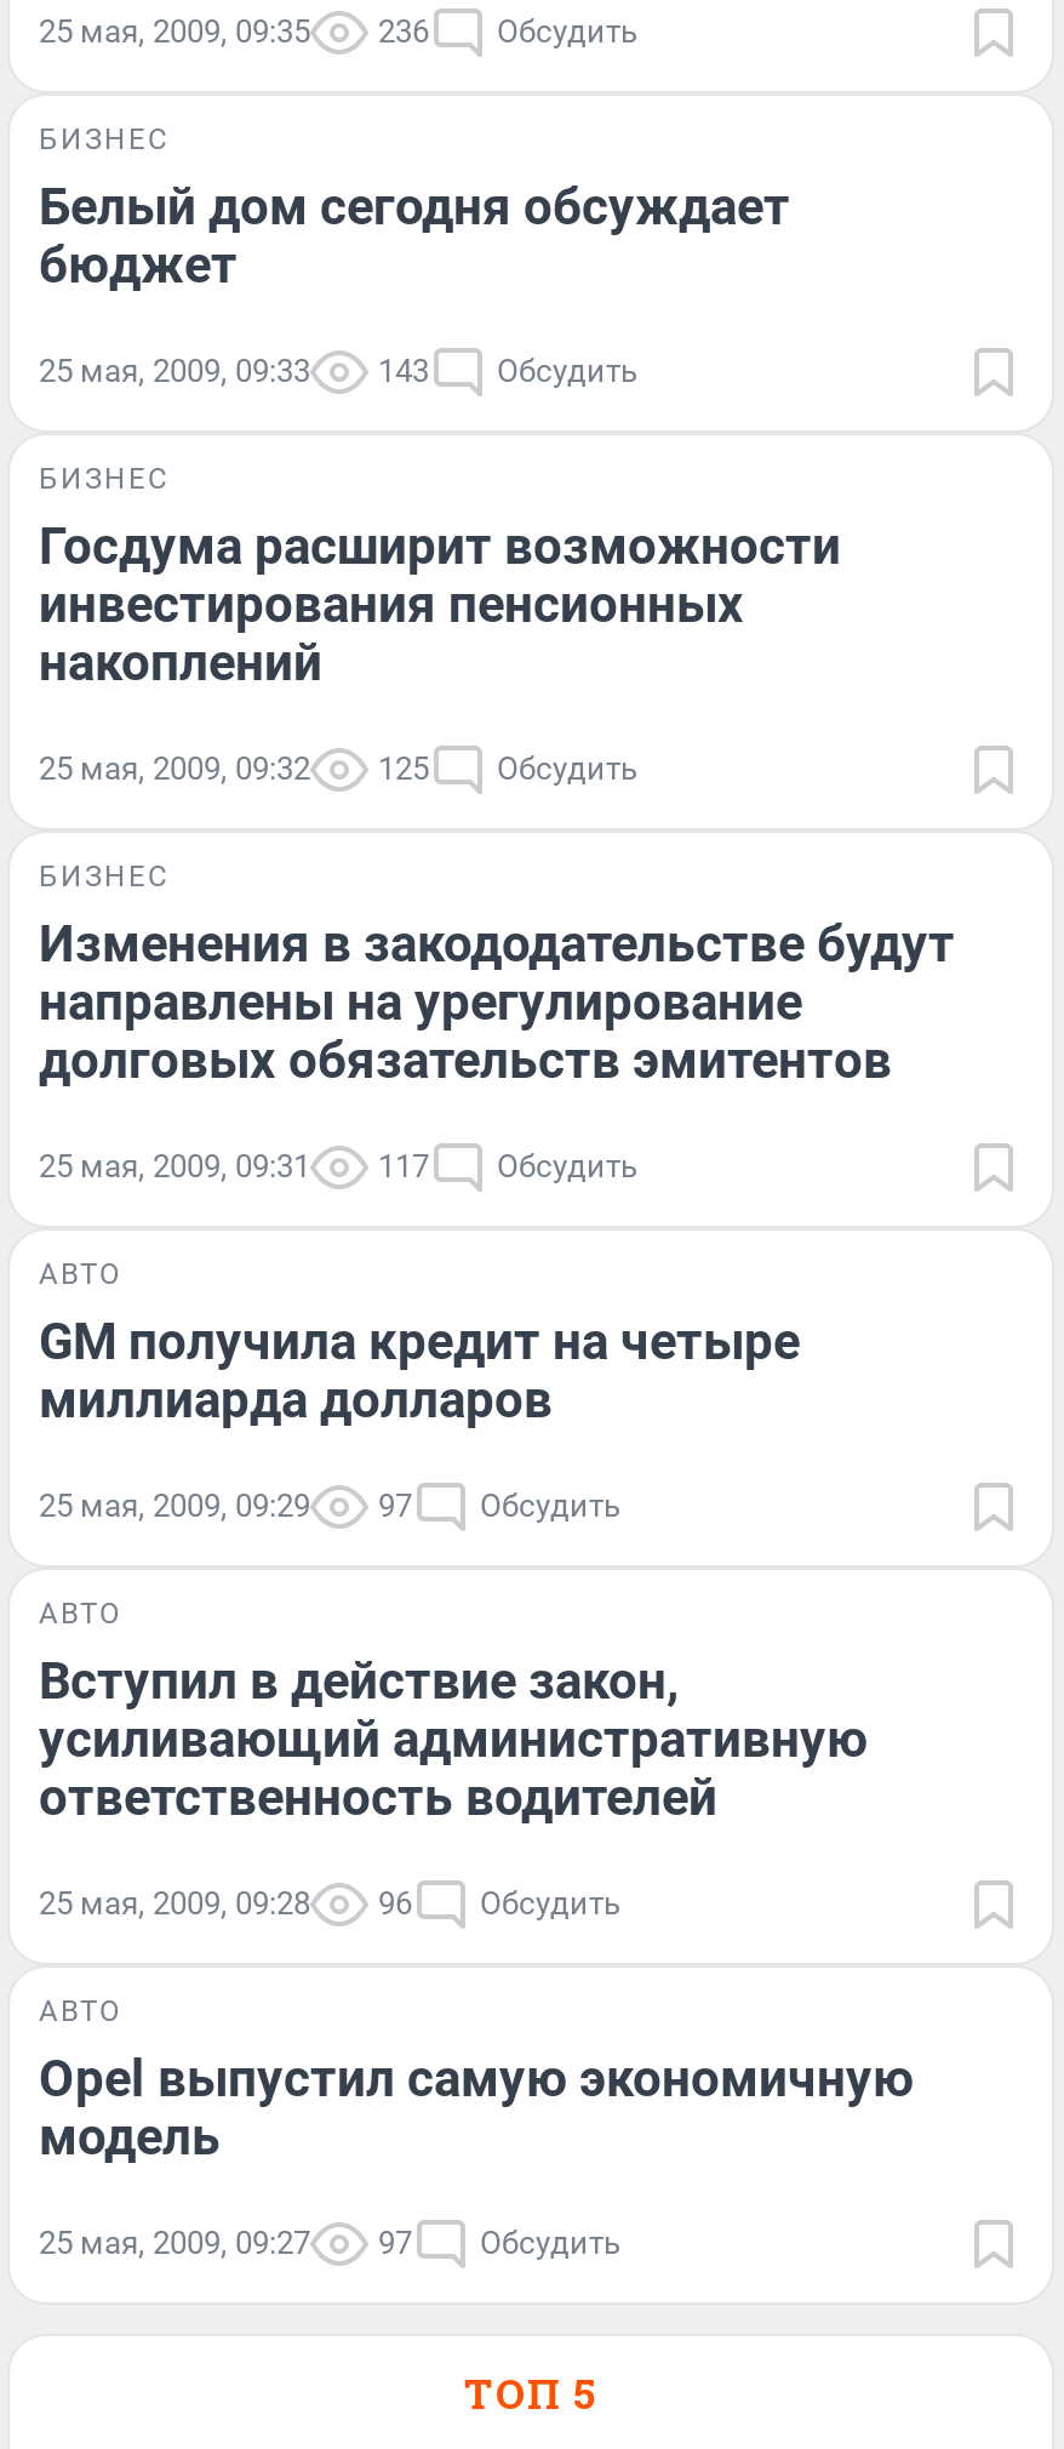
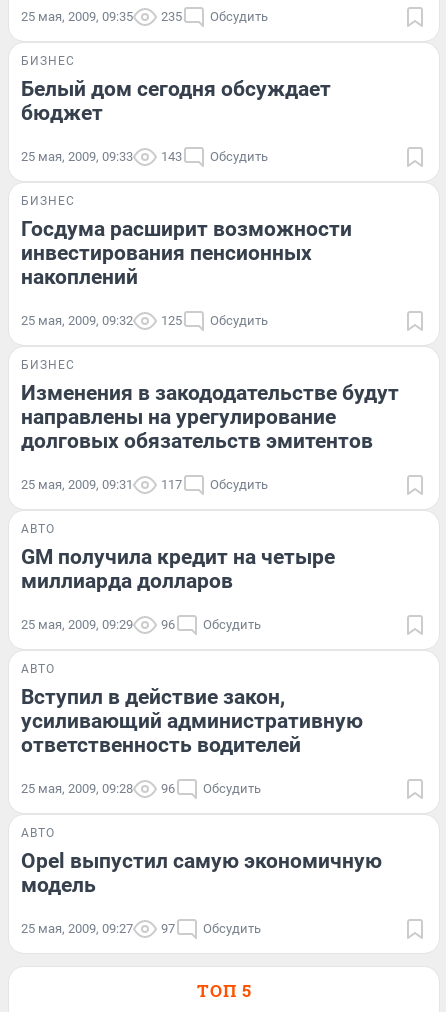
[39,13,637,50] 25 мая, 2009, 09:35 236 Обсудить -> [21,9,268,24] 25 мая, 2009, 09:35 235 Обсудить
[39,1488,620,1524] 25 мая, 2009, 09:29 97 Обсудить -> [21,617,261,632] 25 мая, 2009, 09:29 96 Обсудить

